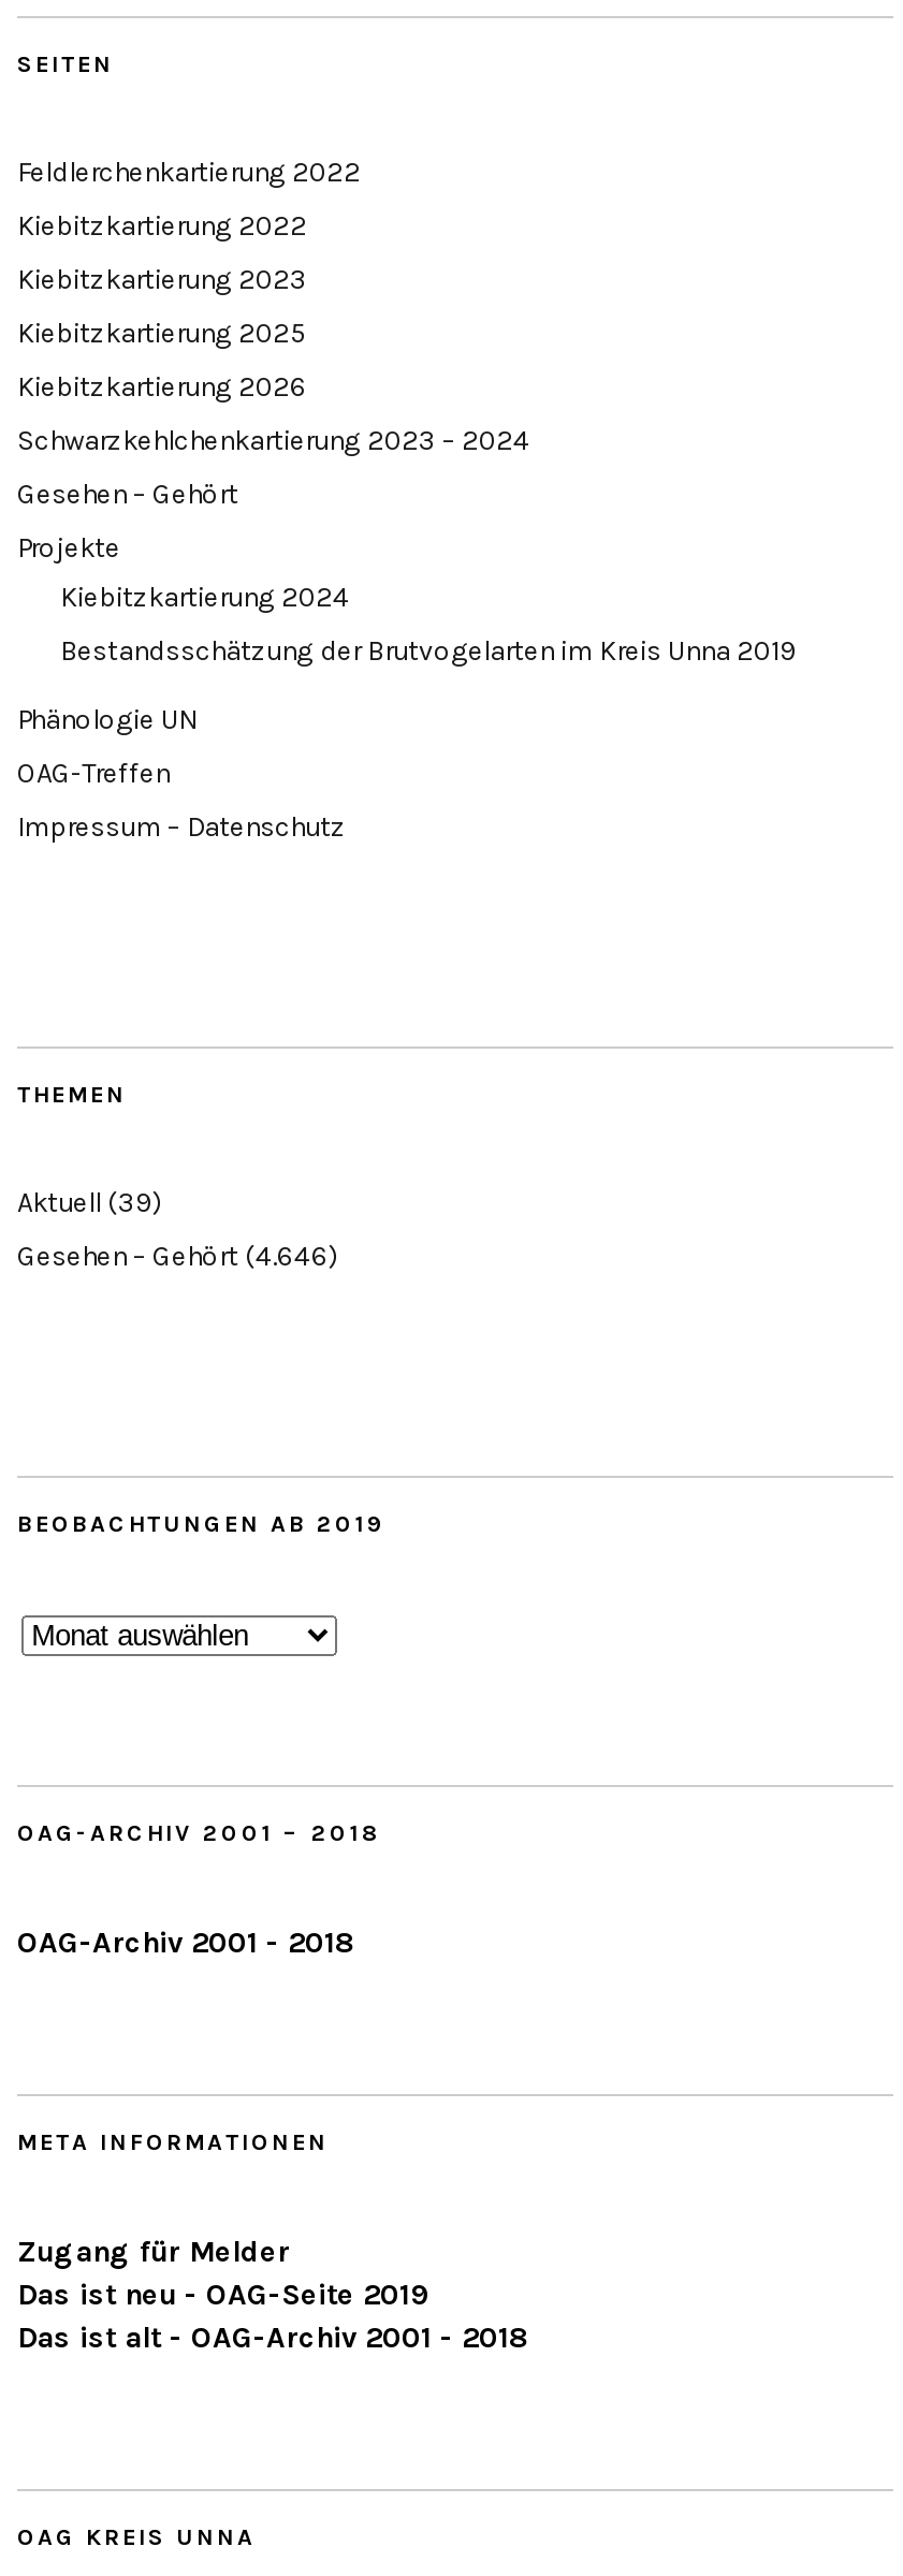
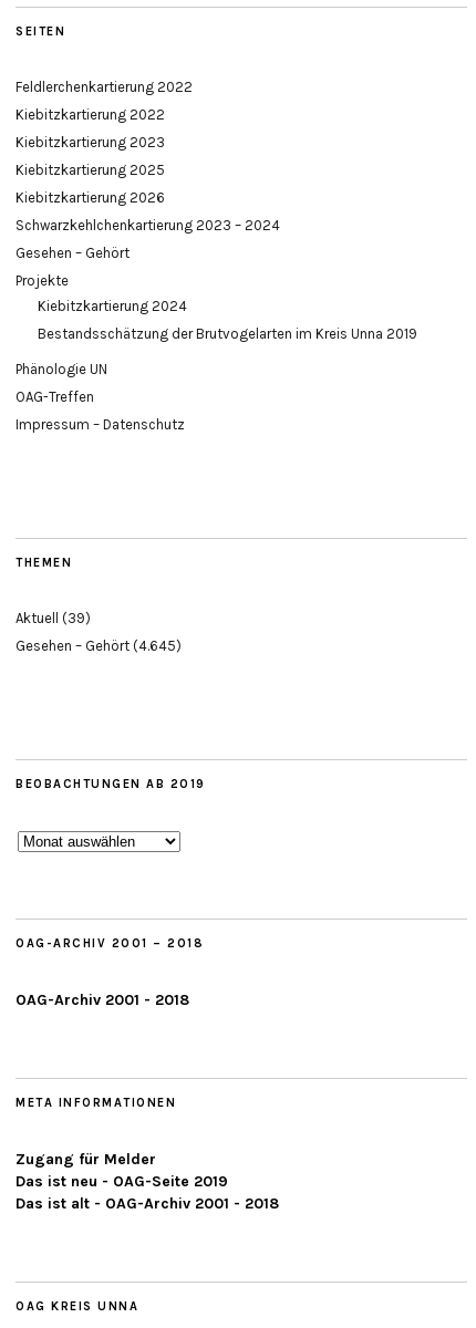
[17,1241,339,1273] Gesehen – Gehört (4.646) -> [15,637,182,654] Gesehen – Gehört (4.645)

